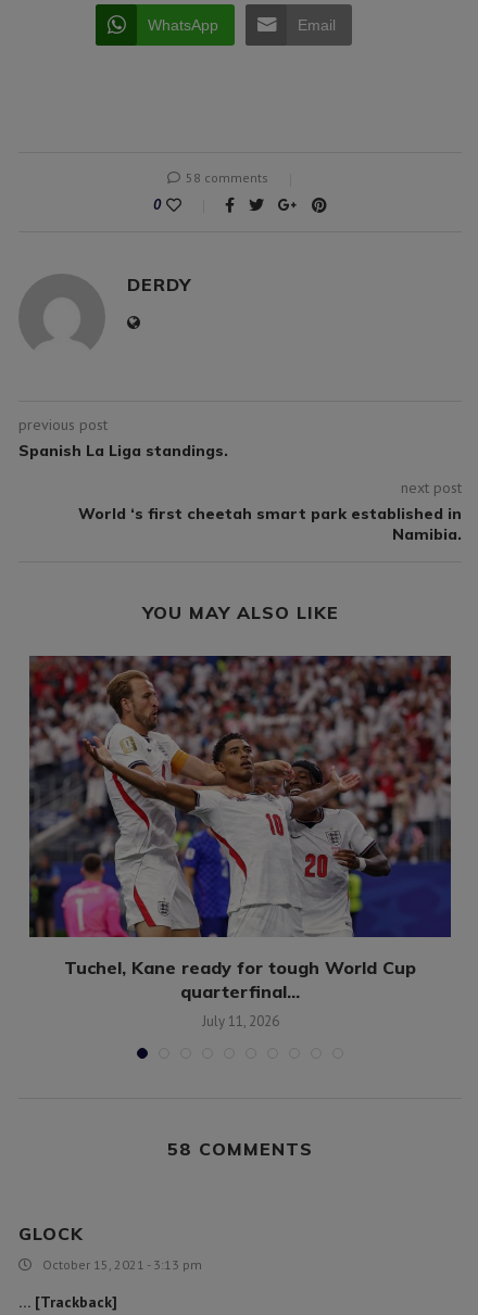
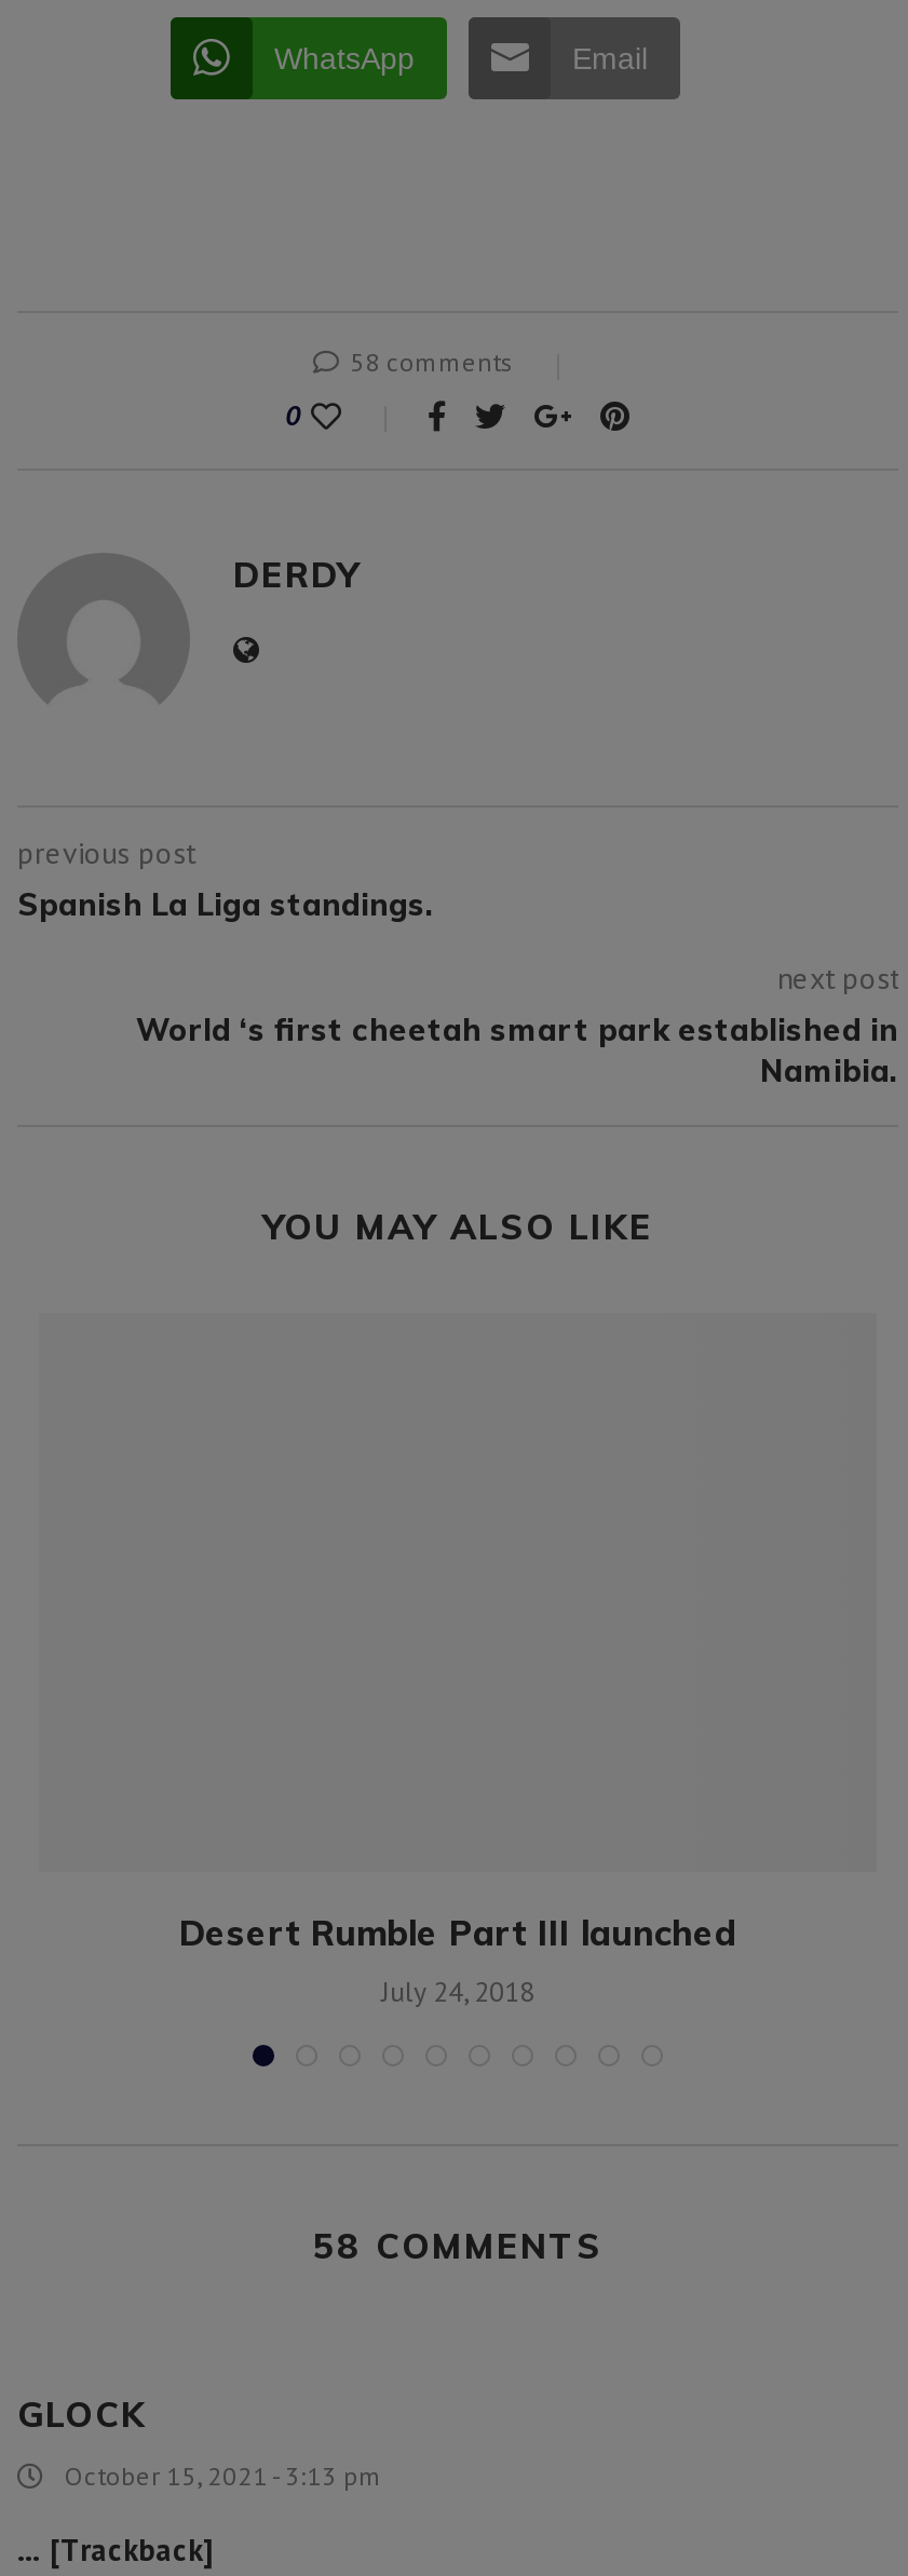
[28,655,452,938] [image] -> none
[64,956,416,1030] Tuchel, Kane ready for tough World Cup | quarterfinal... | July 11, 2026 -> [179,1910,736,2009] Desert Rumble Part III launched | July 24, 2018

